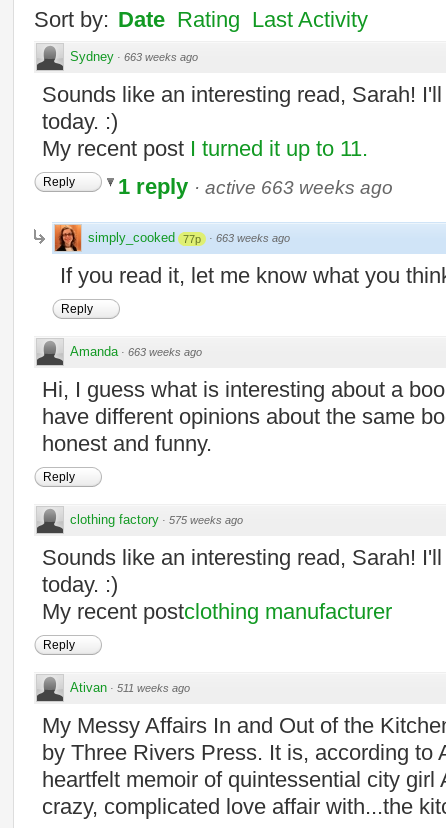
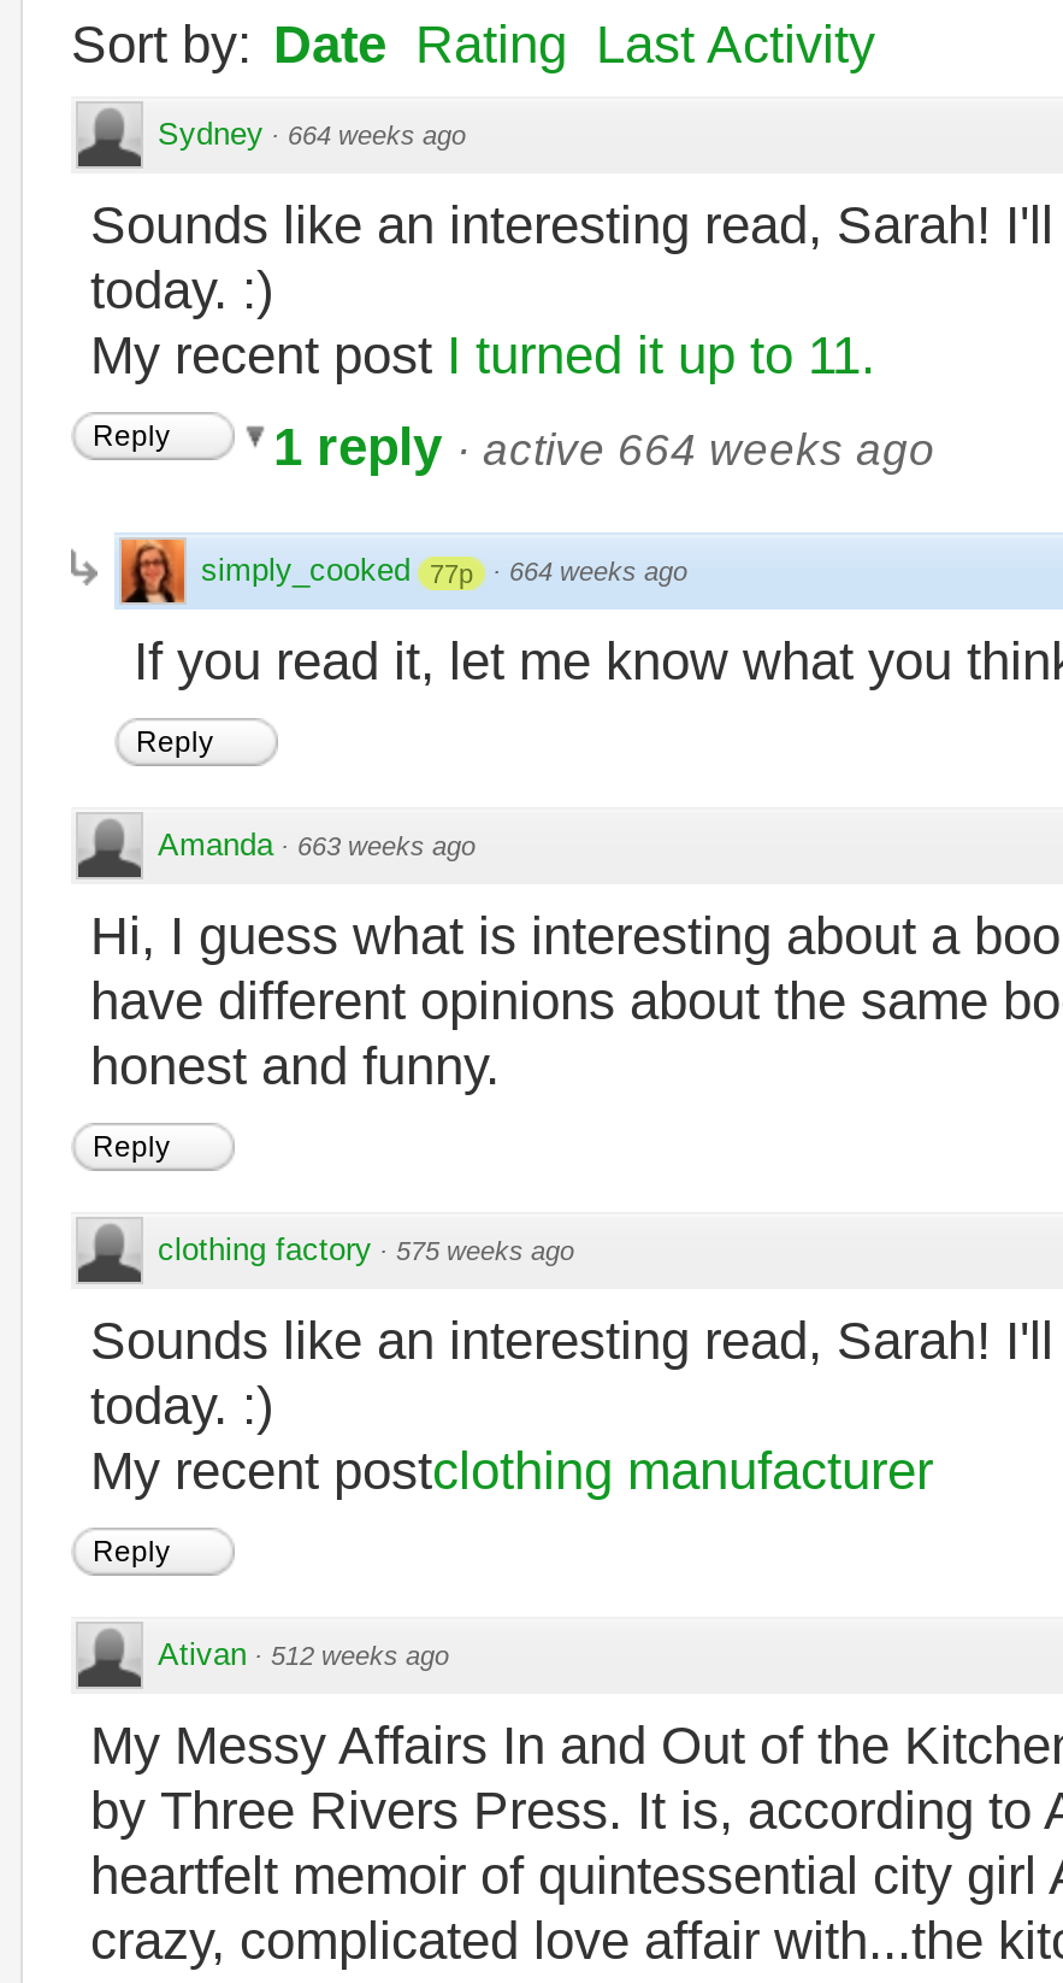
[70,49,198,64] Sydney · 663 weeks ago -> [158,115,466,152] Sydney · 664 weeks ago
[118,174,393,199] 1 reply · active 663 weeks ago -> [273,417,935,477] 1 reply · active 664 weeks ago
[88,230,290,245] simply_cooked 77p · 663 weeks ago -> [201,552,687,588] simply_cooked 77p · 664 weeks ago
[70,680,190,695] Ativan · 511 weeks ago -> [158,1636,449,1672] Ativan · 512 weeks ago

